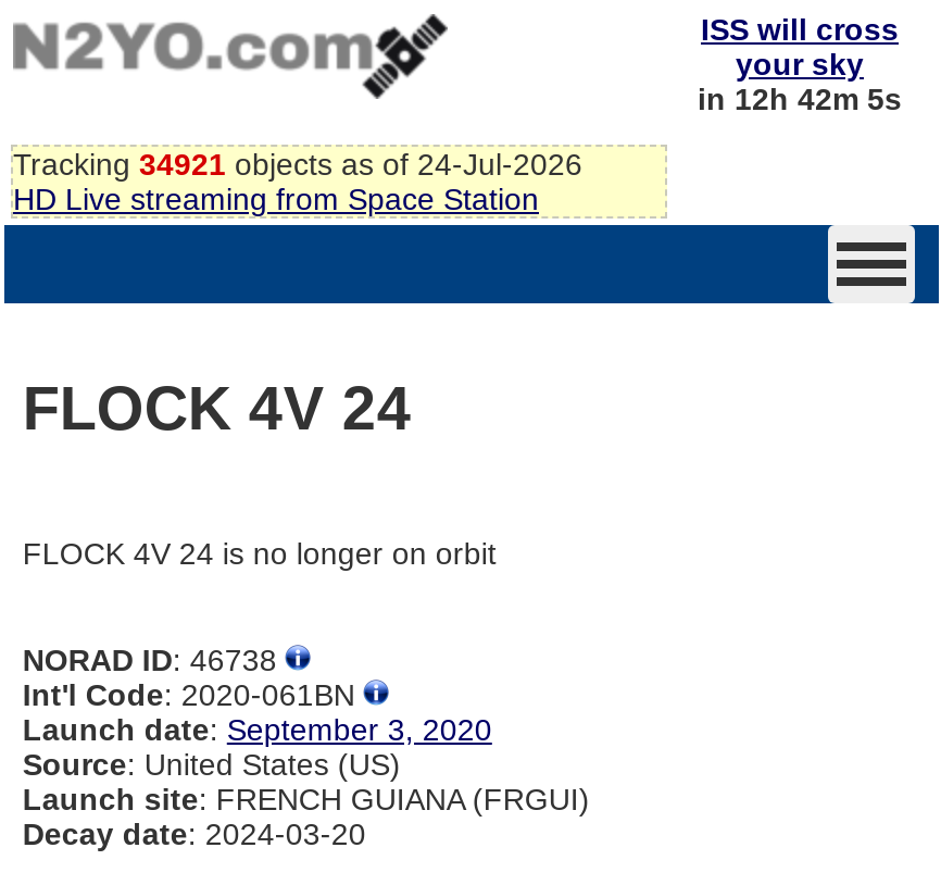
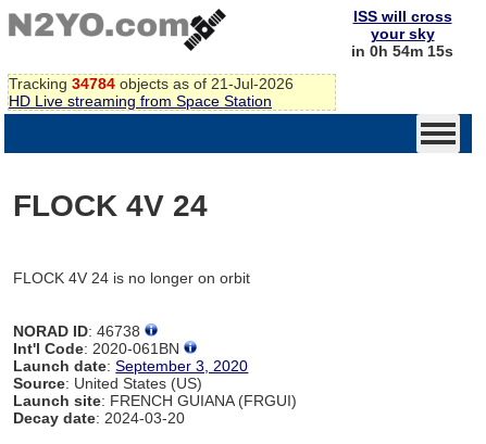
[698,82,902,116] in 12h 42m 5s -> [351,42,453,60] in 0h 54m 15s
[13,146,582,181] Tracking 34921 objects as of 24-Jul-2026 -> [9,75,294,92] Tracking 34784 objects as of 21-Jul-2026

